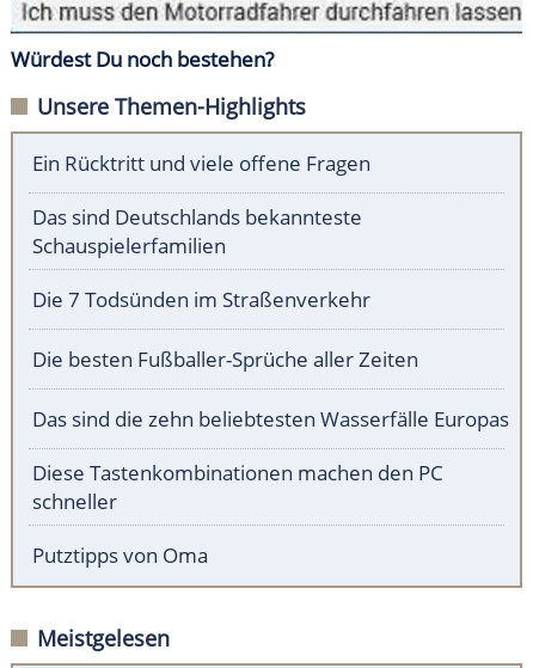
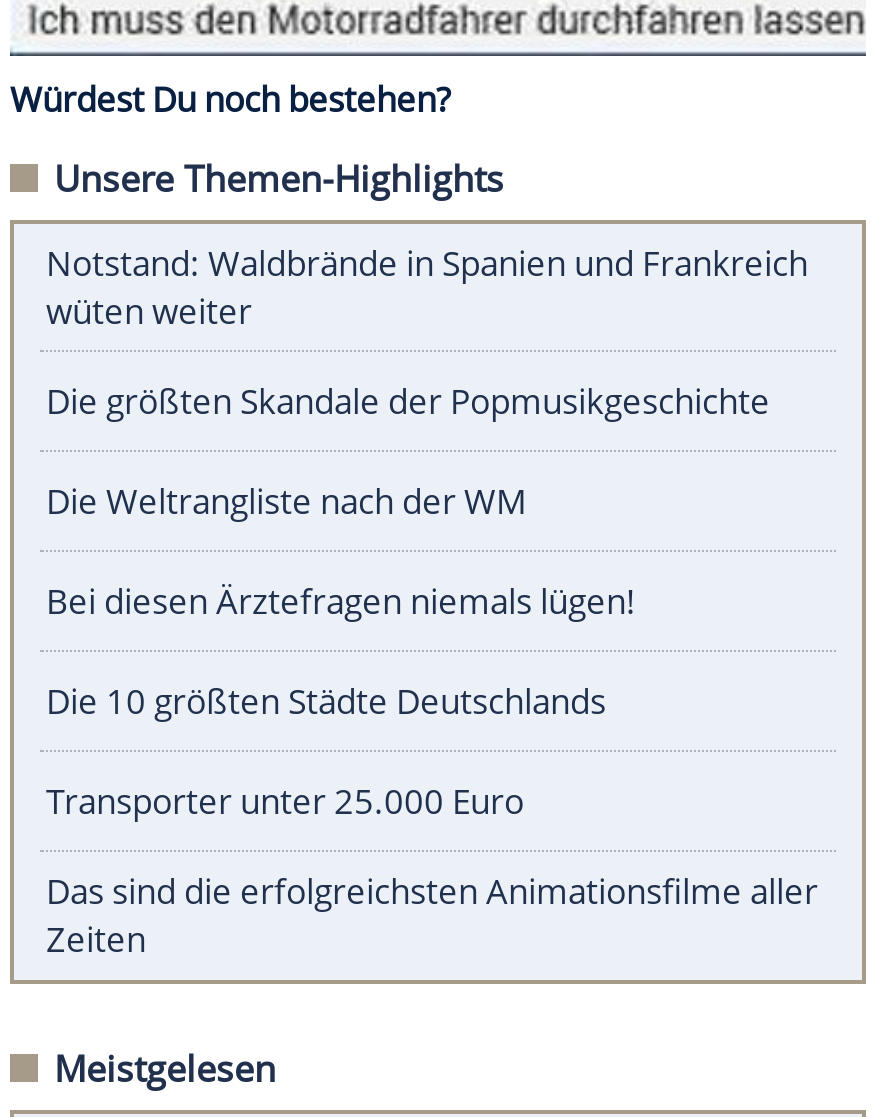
[32,149,370,177] Ein Rücktritt und viele offene Fragen -> [46,239,808,333] Notstand: Waldbrände in Spanien und Frankreich | wüten weiter
[32,203,362,259] Das sind Deutschlands bekannteste | Schauspielerfamilien -> [46,377,770,423] Die größten Skandale der Popmusikgeschichte
[32,285,370,313] Die 7 Todsünden im Straßenverkehr -> [46,477,526,523] Die Weltrangliste nach der WM
[32,345,418,372] Die besten Fußballer-Sprüche aller Zeiten -> [46,577,636,623] Bei diesen Ärztefragen niemals lügen!
[32,405,509,432] Das sind die zehn beliebtesten Wasserfälle Europas -> [46,677,606,723] Die 10 größten Städte Deutschlands
[32,459,443,515] Diese Tastenkombinationen machen den PC | schneller -> [46,777,524,823] Transporter unter 25.000 Euro
[32,541,208,568] Putztipps von Oma -> [46,867,818,961] Das sind die erfolgreichsten Animationsfilme aller | Zeiten

